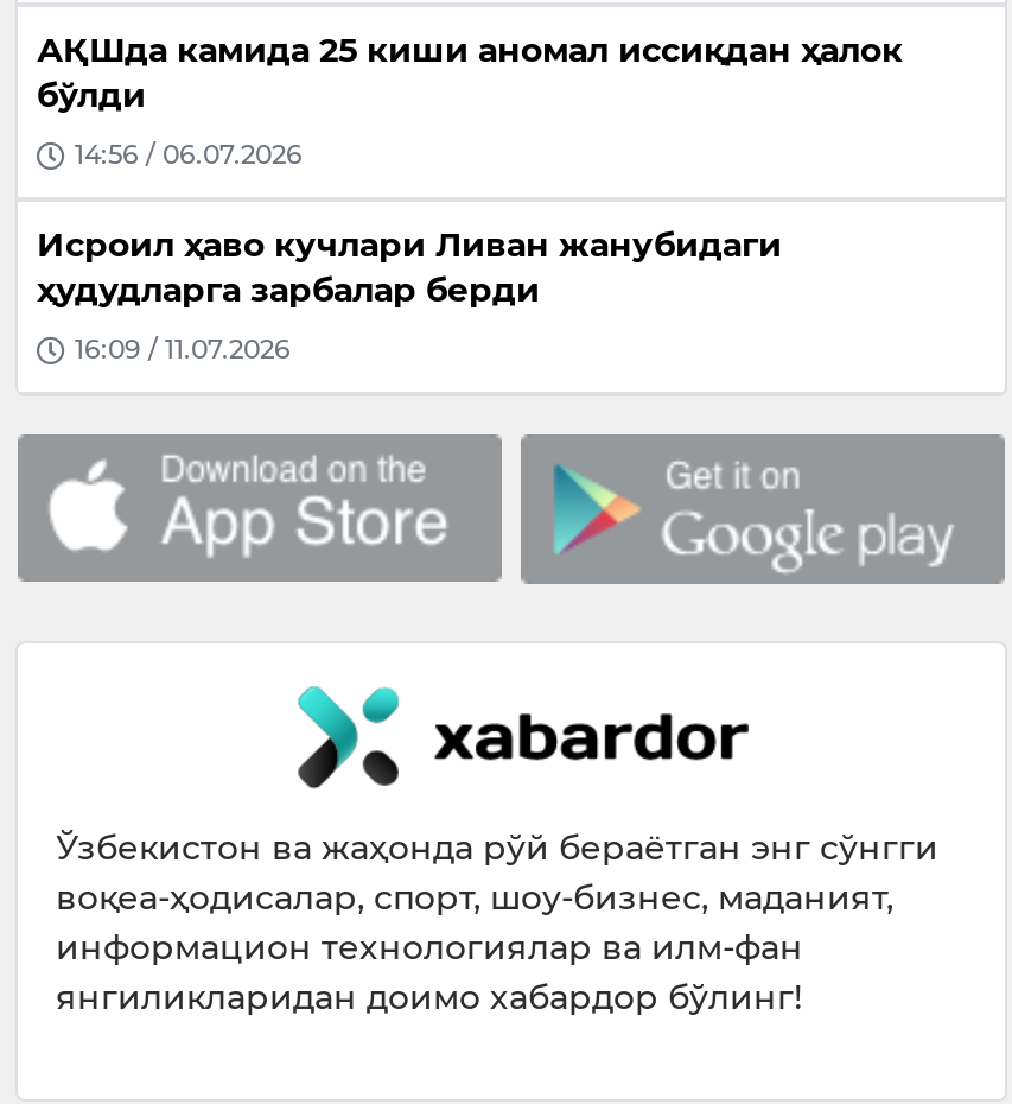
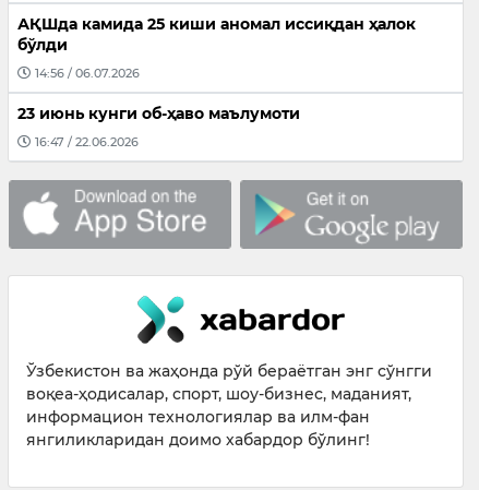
[37,223,782,311] Исроил ҳаво кучлари Ливан жанубидаги | ҳудудларга зарбалар берди -> [17,104,300,124] 23 июнь кунги об-ҳаво маълумоти
[75,333,291,367] 16:09 / 11.07.2026 -> [35,134,139,149] 16:47 / 22.06.2026

